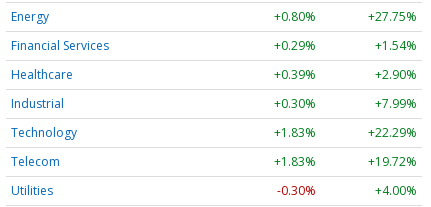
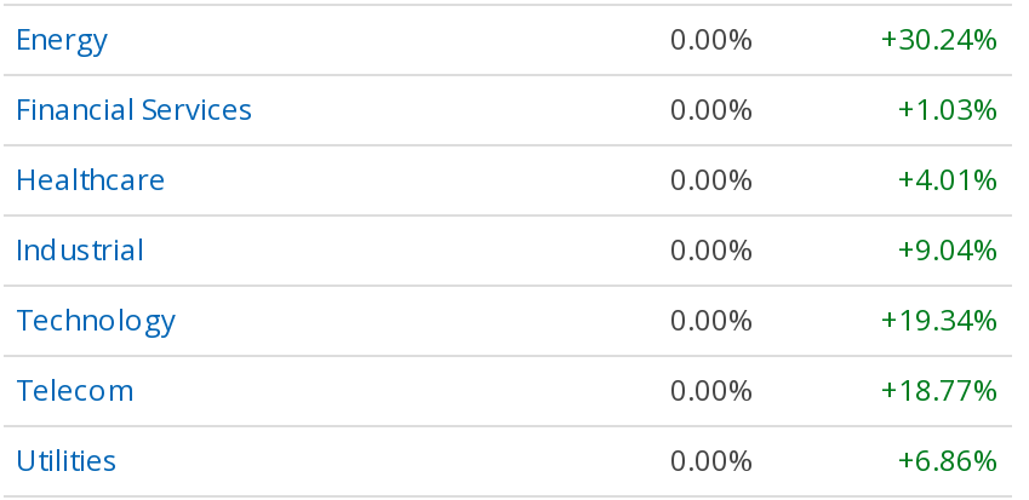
[274,8,316,25] +0.80% -> [670,19,755,60] 0.00%
[368,8,417,25] +27.75% -> [881,19,1000,60] +30.24%
[274,37,316,54] +0.29% -> [670,89,755,130] 0.00%
[375,37,417,54] +1.54% -> [898,89,1000,130] +1.03%
[274,66,316,83] +0.39% -> [670,159,755,200] 0.00%
[375,66,417,83] +2.90% -> [898,159,1000,200] +4.01%
[274,95,316,112] +0.30% -> [670,230,755,271] 0.00%
[375,95,417,112] +7.99% -> [898,230,1000,271] +9.04%
[274,124,316,141] +1.83% -> [670,300,755,341] 0.00%
[368,124,417,141] +22.29% -> [881,300,1000,341] +19.34%
[274,153,316,170] +1.83% -> [670,370,755,411] 0.00%
[368,153,417,170] +19.72% -> [881,370,1000,411] +18.77%
[277,182,316,199] -0.30% -> [670,440,755,481] 0.00%
[375,182,417,199] +4.00% -> [898,440,1000,481] +6.86%

